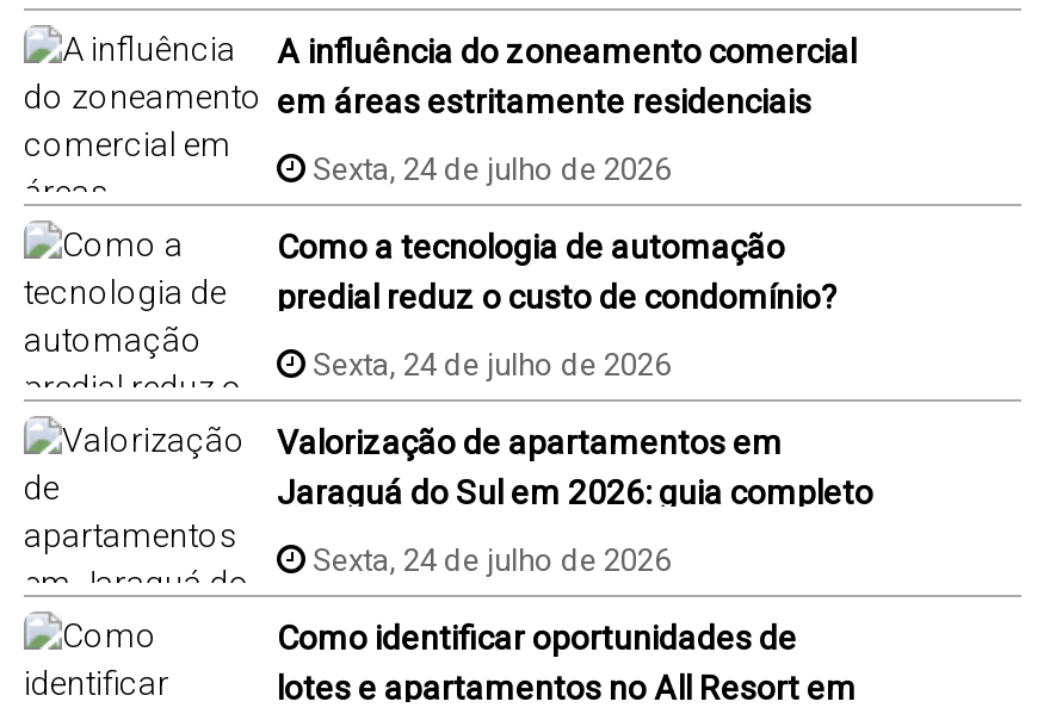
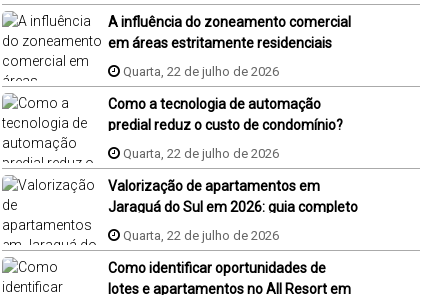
[305,150,671,186] Sexta, 24 de julho de 2026 -> [120,63,279,78] Quarta, 22 de julho de 2026
[305,346,671,381] Sexta, 24 de julho de 2026 -> [120,145,279,160] Quarta, 22 de julho de 2026
[305,541,671,577] Sexta, 24 de julho de 2026 -> [120,227,279,242] Quarta, 22 de julho de 2026

